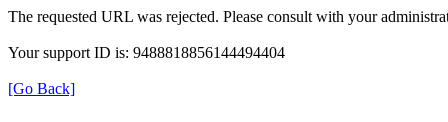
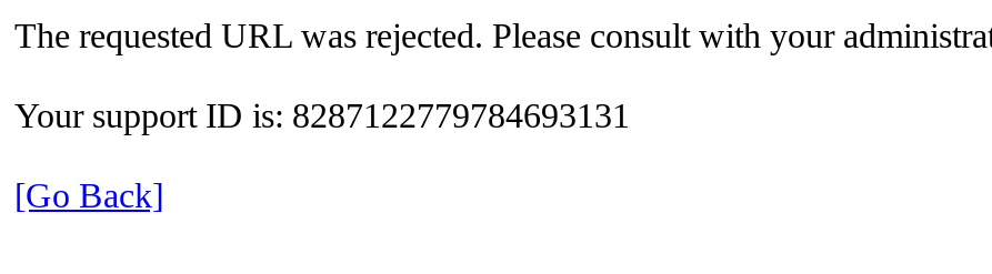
[8,44,285,61] Your support ID is: 9488818856144494404 -> [14,97,630,134] Your support ID is: 8287122779784693131

